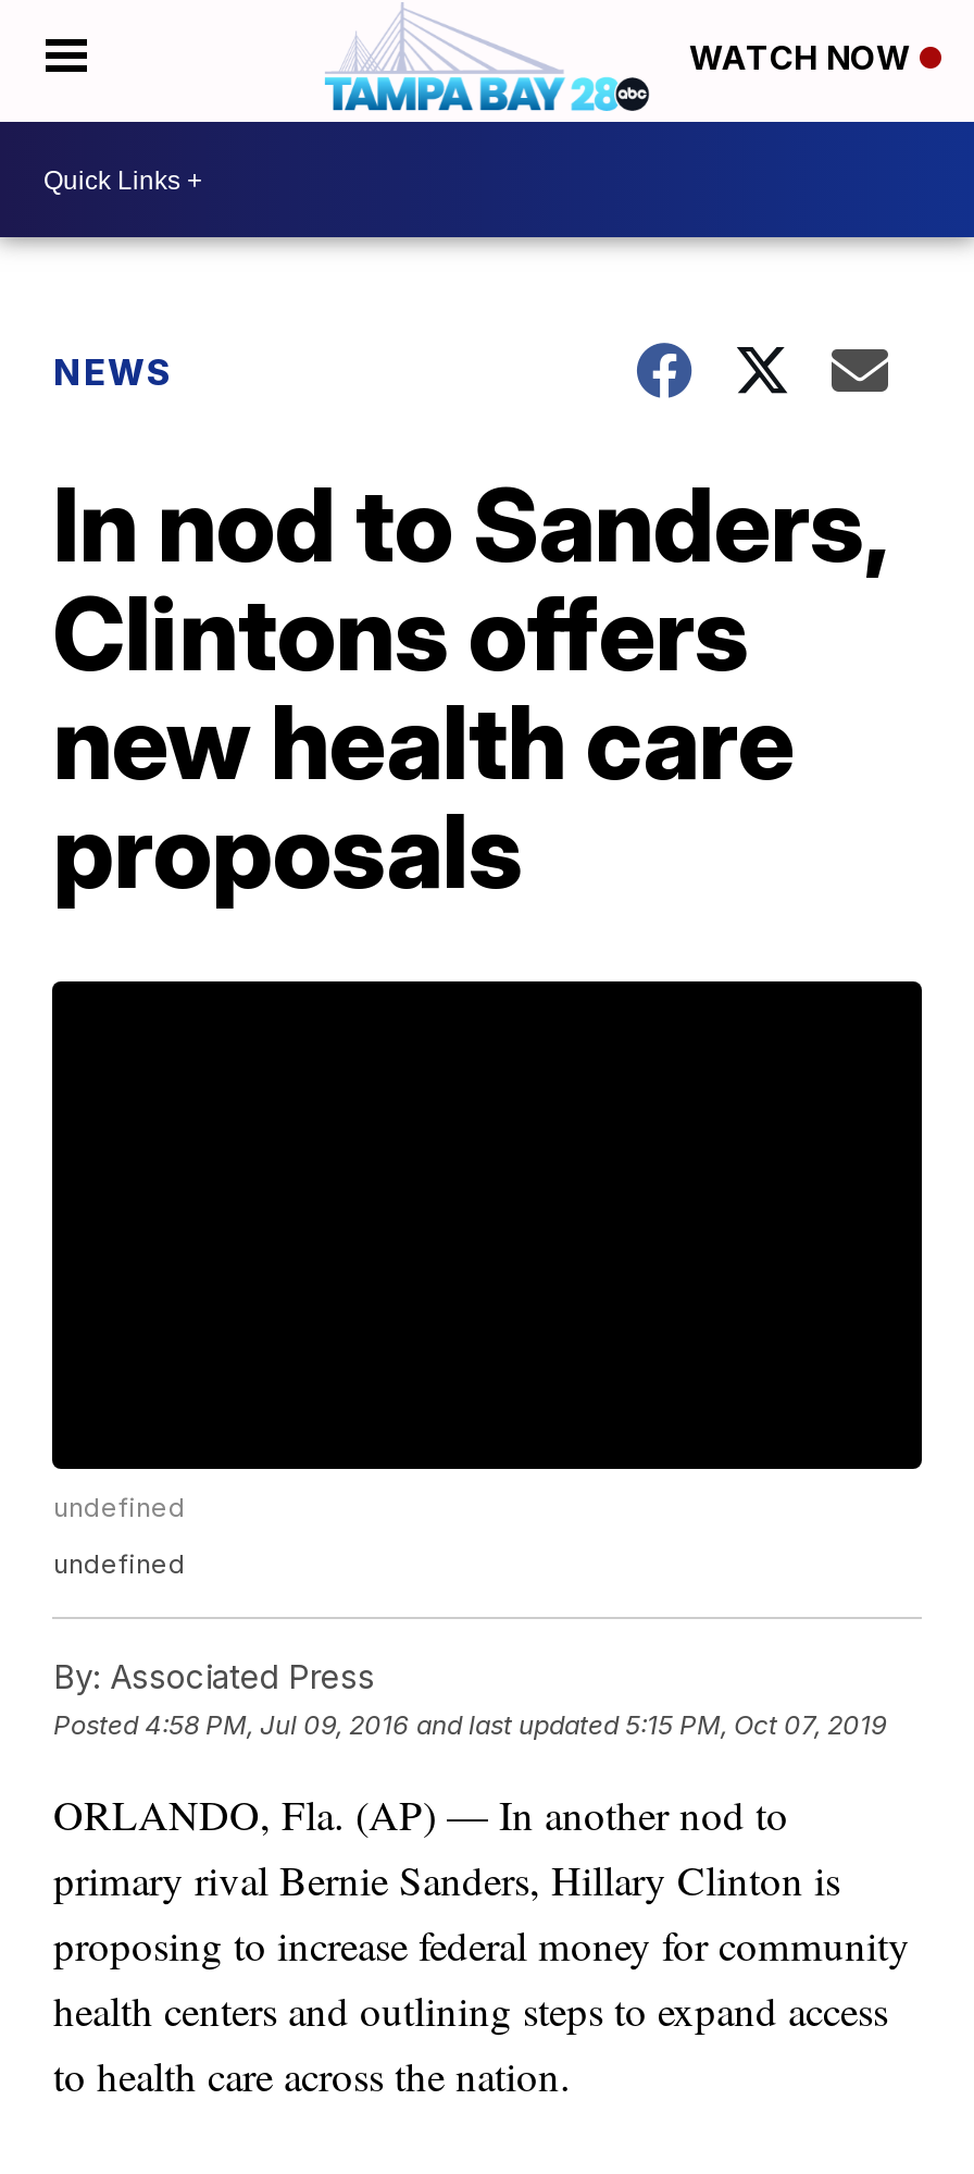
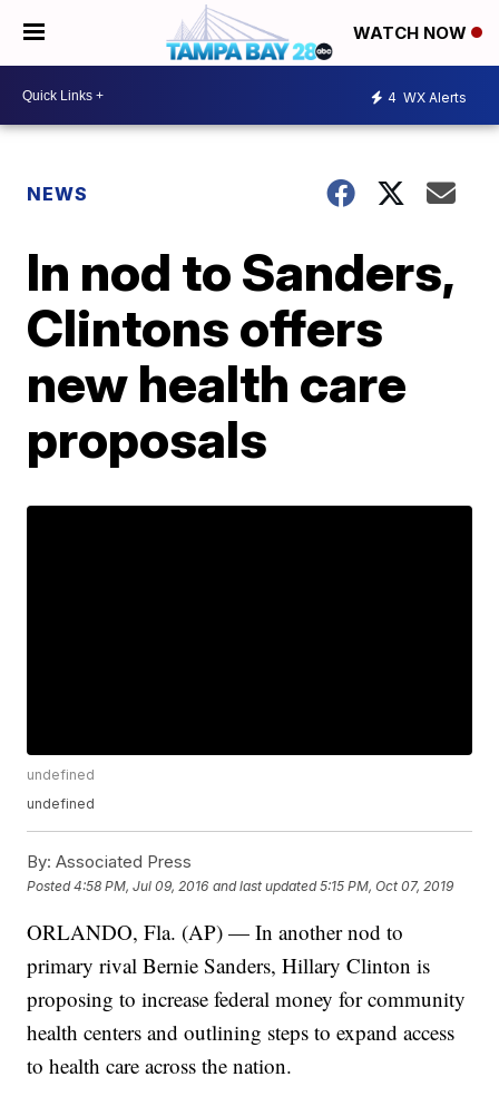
none -> [388,89,467,105] 4 WX Alerts

